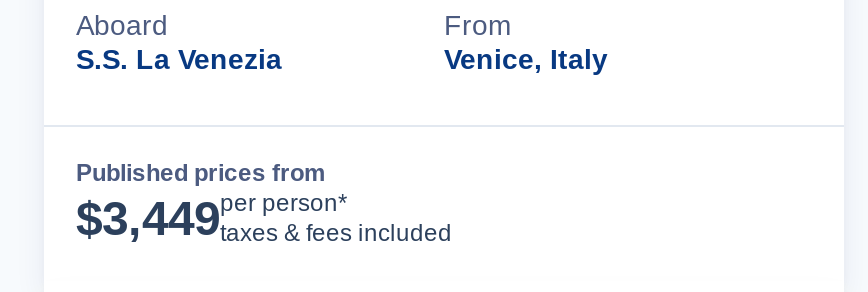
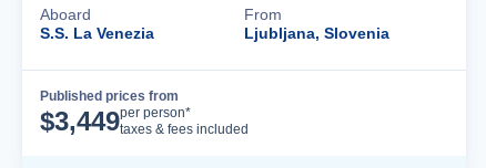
[444,43,608,75] Venice, Italy -> [244,24,389,42] Ljubljana, Slovenia

